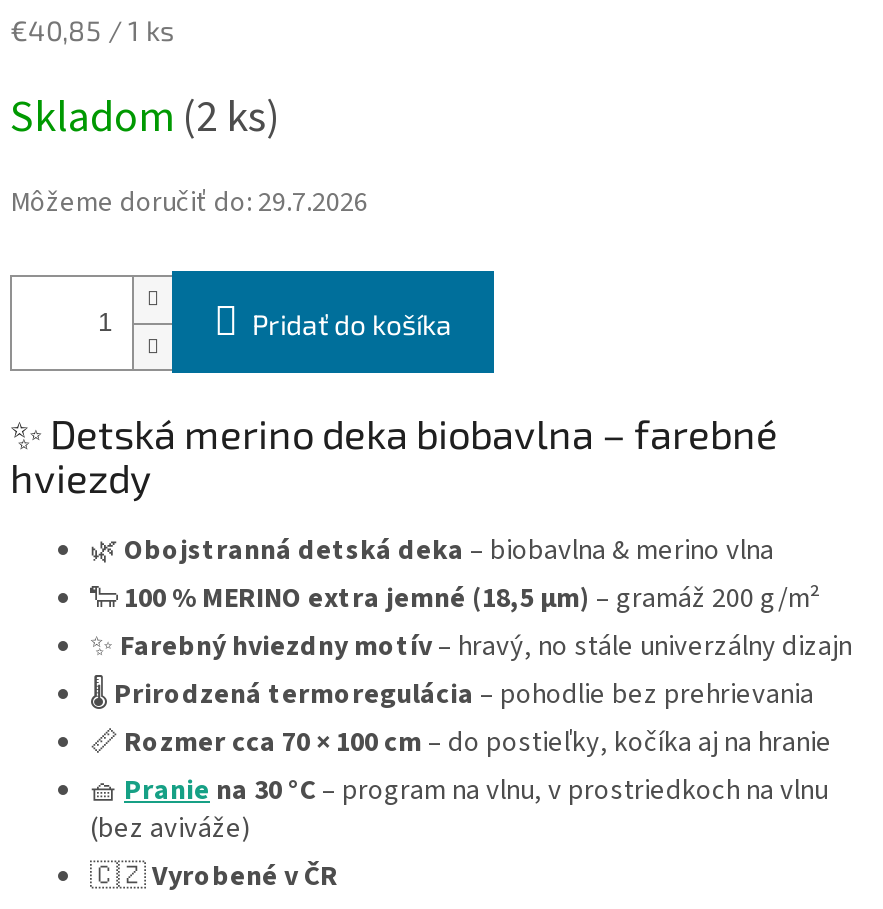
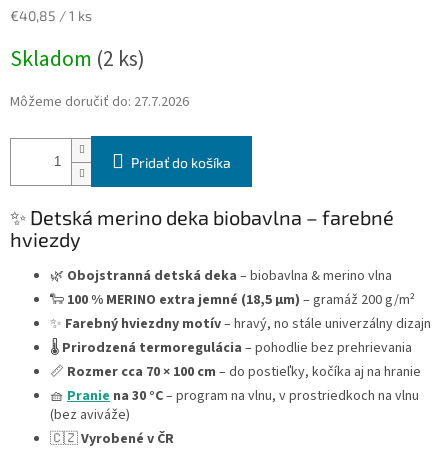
[10,184,368,224] Môžeme doručiť do: 29.7.2026 -> [10,92,189,112] Môžeme doručiť do: 27.7.2026

